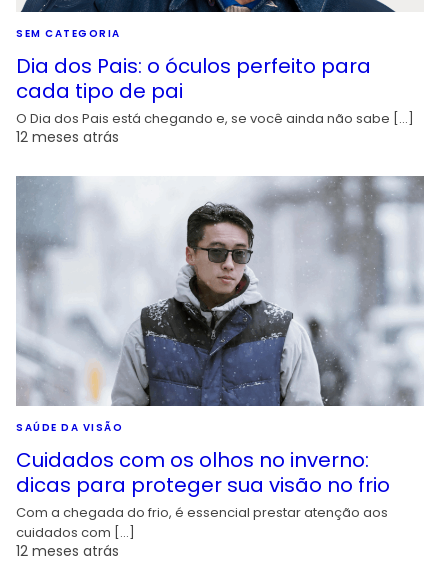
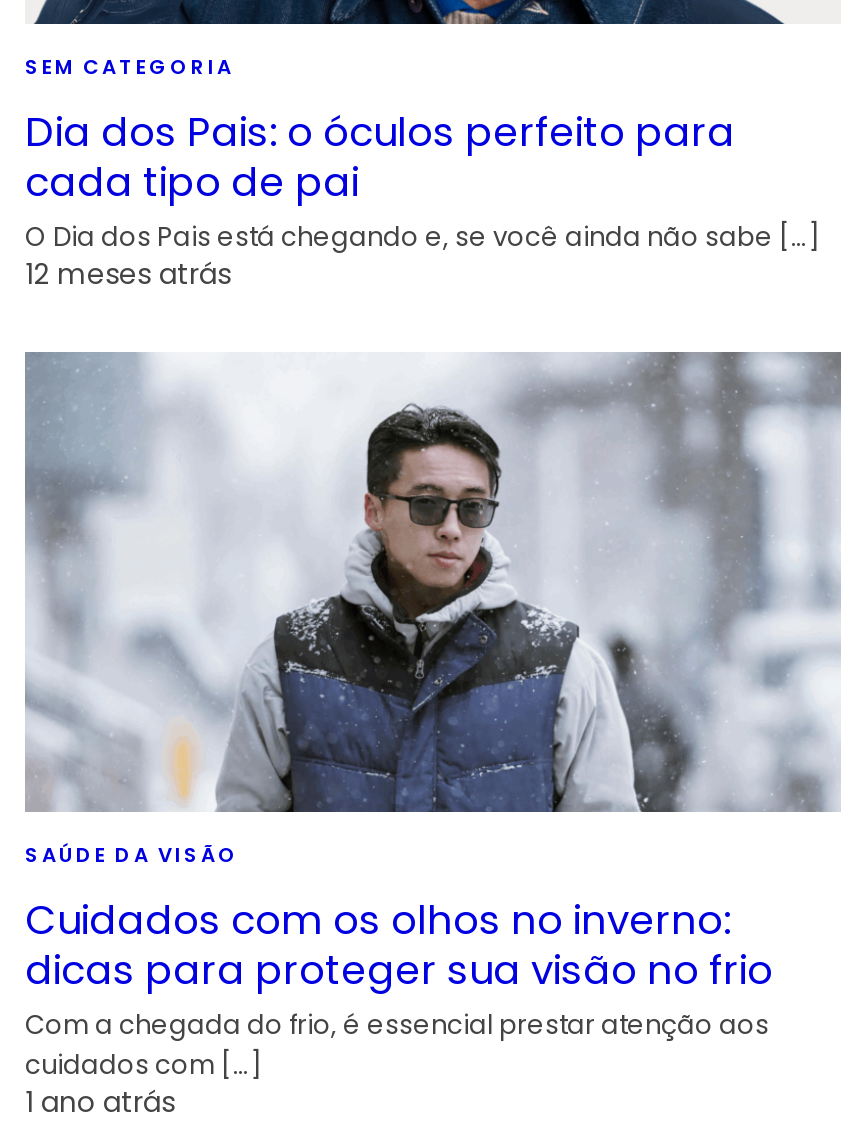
[16,541,119,561] 12 meses atrás -> [25,1082,175,1122] 1 ano atrás

